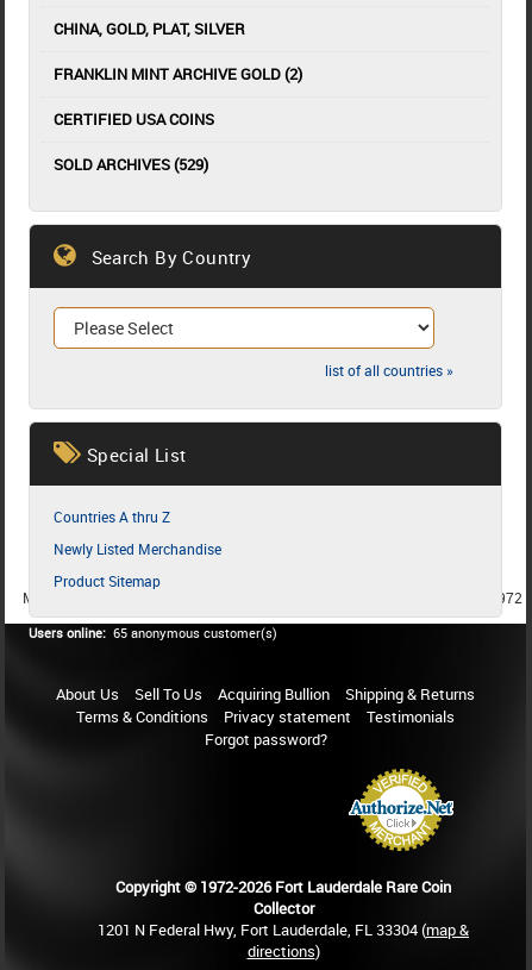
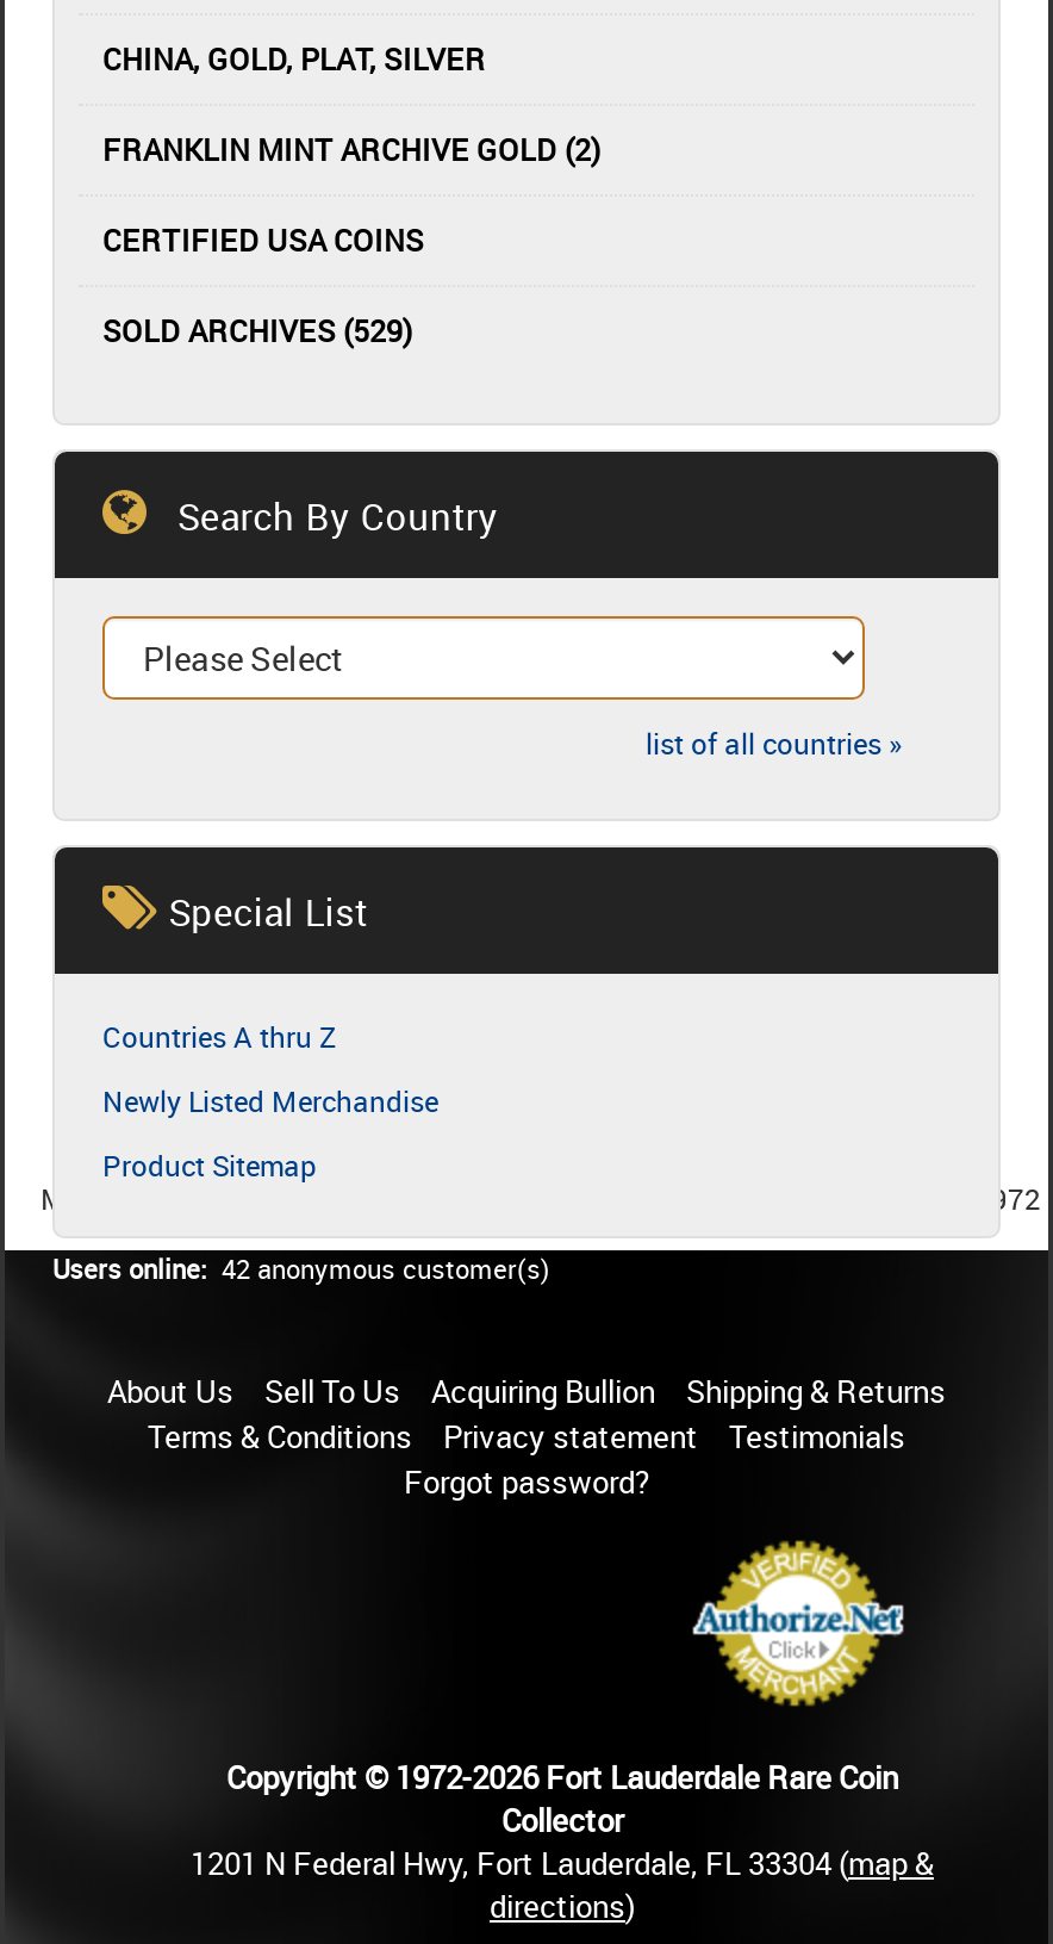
[29,623,277,641] Users online: 65 anonymous customer(s) -> [52,1249,550,1285] Users online: 42 anonymous customer(s)

